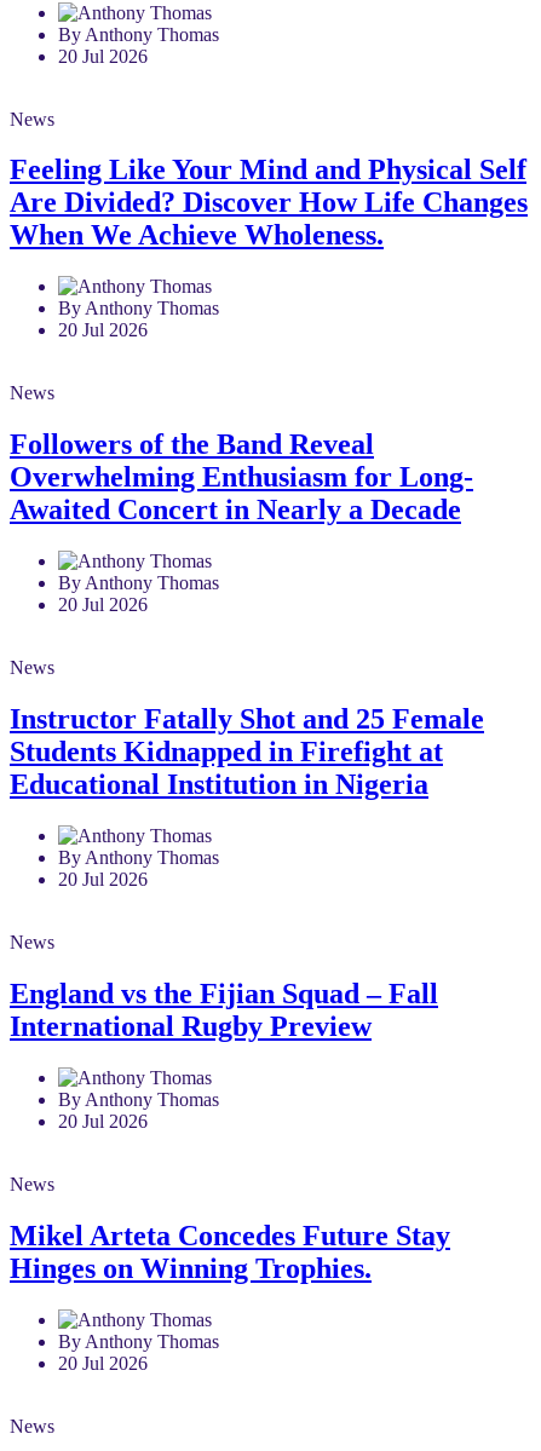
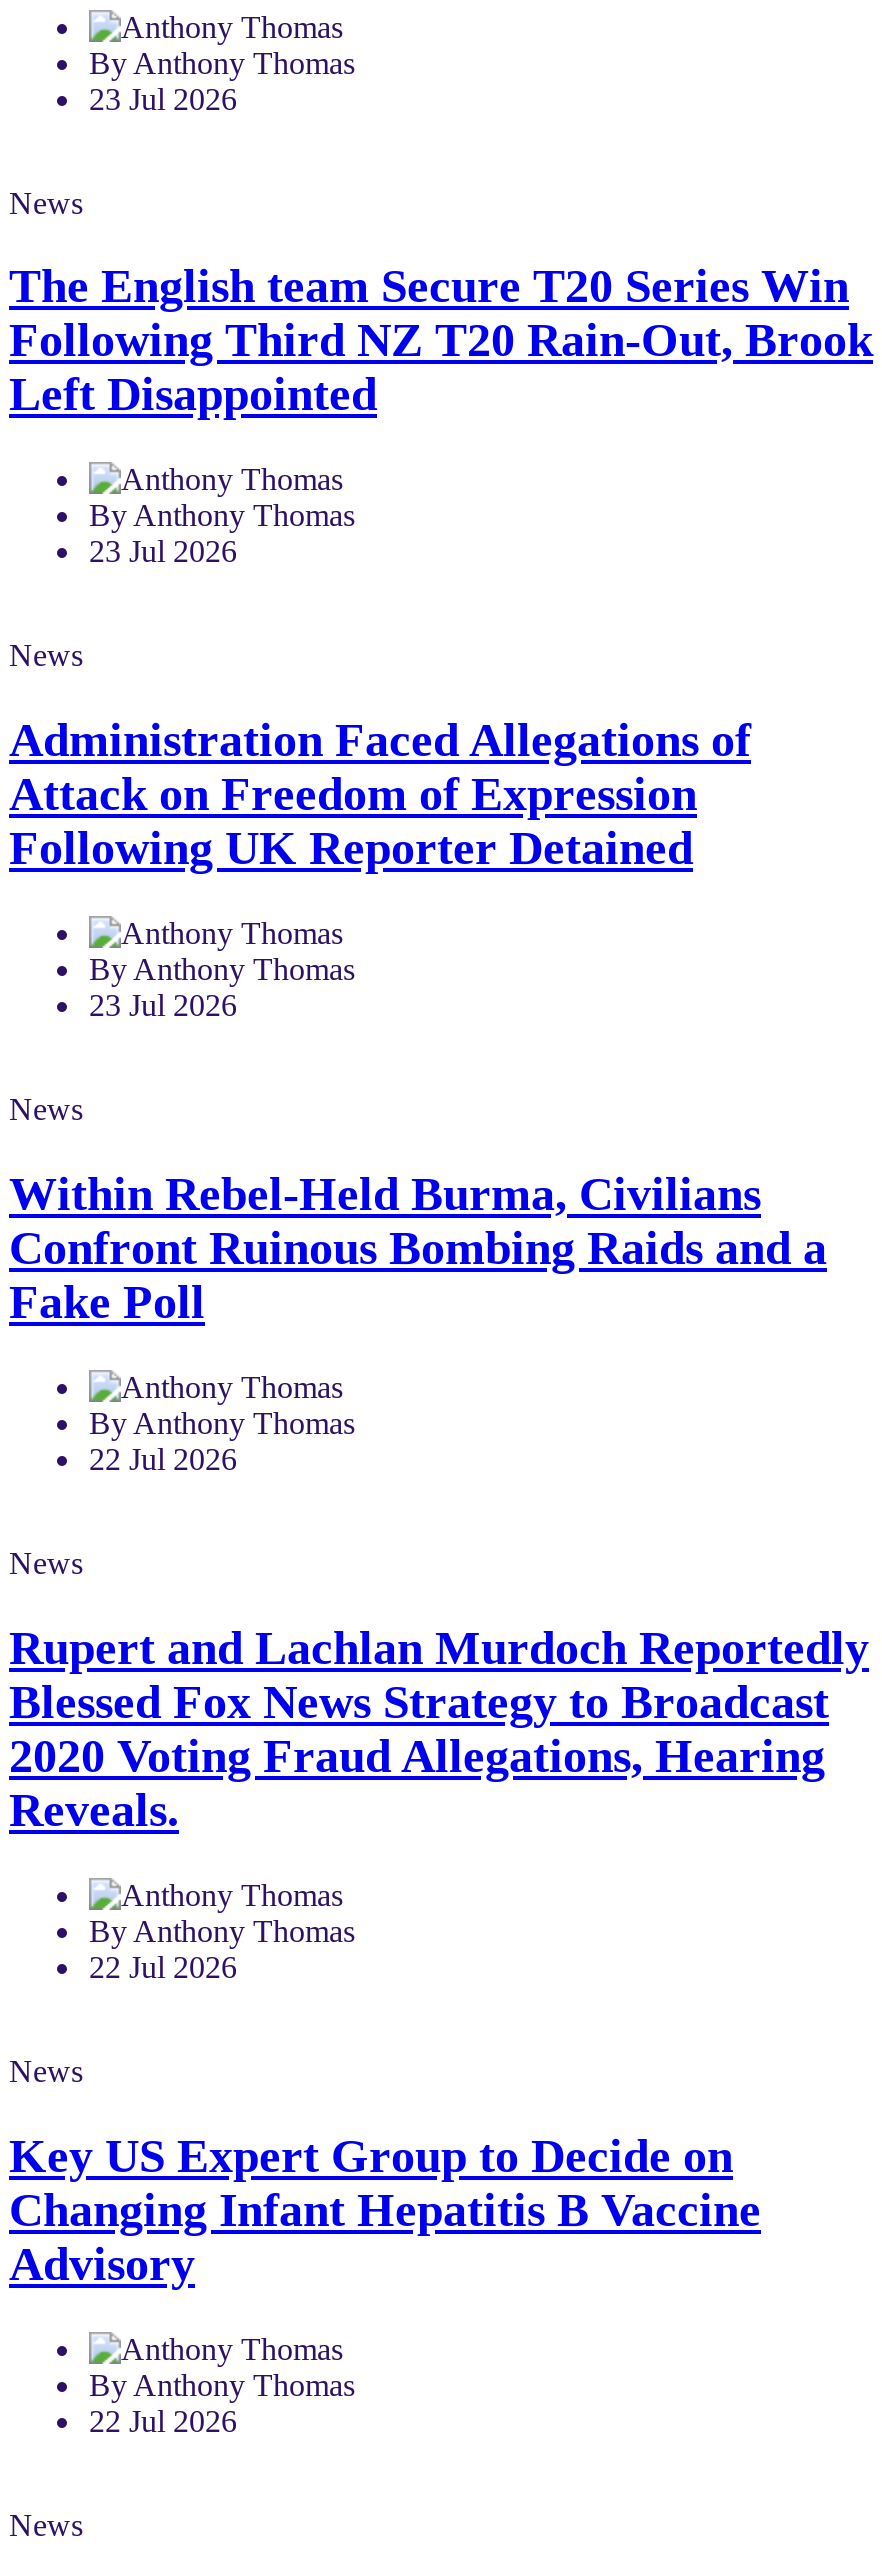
[58,45,148,66] 20 Jul 2026 -> [89,81,237,115] 23 Jul 2026
[10,154,528,251] Feeling Like Your Mind and Physical Self | Are Divided? Discover How Life Changes | When We Achieve Wholeness. -> [9,261,873,421] The English team Secure T20 Series Win | Following Third NZ T20 Rain-Out, Brook | Left Disappointed
[58,320,148,340] 20 Jul 2026 -> [89,535,237,569] 23 Jul 2026
[10,429,473,525] Followers of the Band Reveal | Overwhelming Enthusiasm for Long- | Awaited Concert in Nearly a Decade -> [9,714,751,874] Administration Faced Allegations of | Attack on Freedom of Expression | Following UK Reporter Detained
[58,594,148,615] 20 Jul 2026 -> [89,988,237,1022] 23 Jul 2026
[10,703,484,800] Instructor Fatally Shot and 25 Female | Students Kidnapped in Firefight at | Educational Institution in Nigeria -> [9,1168,827,1328] Within Rebel-Held Burma, Civilians | Confront Ruinous Bombing Raids and a | Fake Poll
[58,869,148,889] 20 Jul 2026 -> [89,1442,237,1476] 22 Jul 2026
[10,978,438,1042] England vs the Fijian Squad – Fall | International Rugby Preview -> [9,1622,869,1836] Rupert and Lachlan Murdoch Reportedly | Blessed Fox News Strategy to Broadcast | 2020 Voting Fraud Allegations, Hearing | Reveals.
[58,1111,148,1131] 20 Jul 2026 -> [89,1950,237,1984] 22 Jul 2026
[10,1219,450,1284] Mikel Arteta Concedes Future Stay | Hinges on Winning Trophies. -> [9,2129,761,2289] Key US Expert Group to Decide on | Changing Infant Hepatitis B Vaccine | Advisory
[58,1352,148,1373] 20 Jul 2026 -> [89,2403,237,2437] 22 Jul 2026

